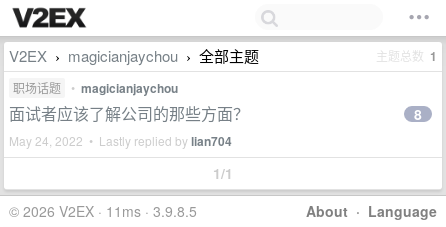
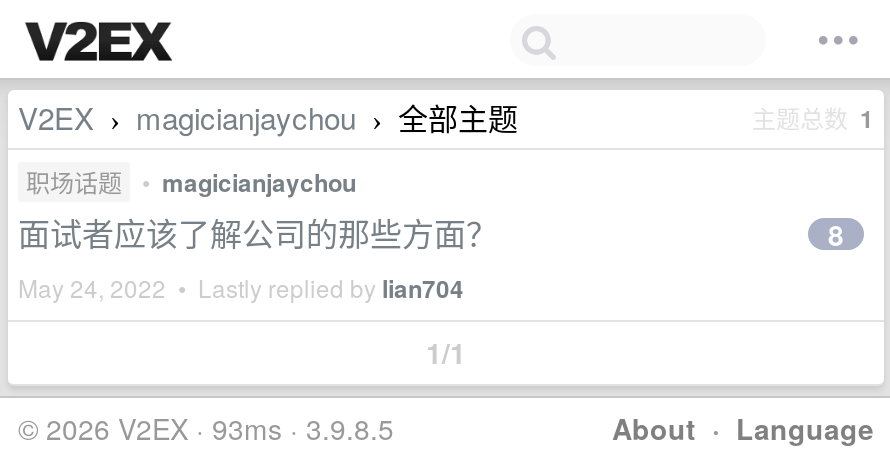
[9,201,197,221] © 2026 V2EX · 11ms · 3.9.8.5 -> [18,408,394,448] © 2026 V2EX · 93ms · 3.9.8.5

